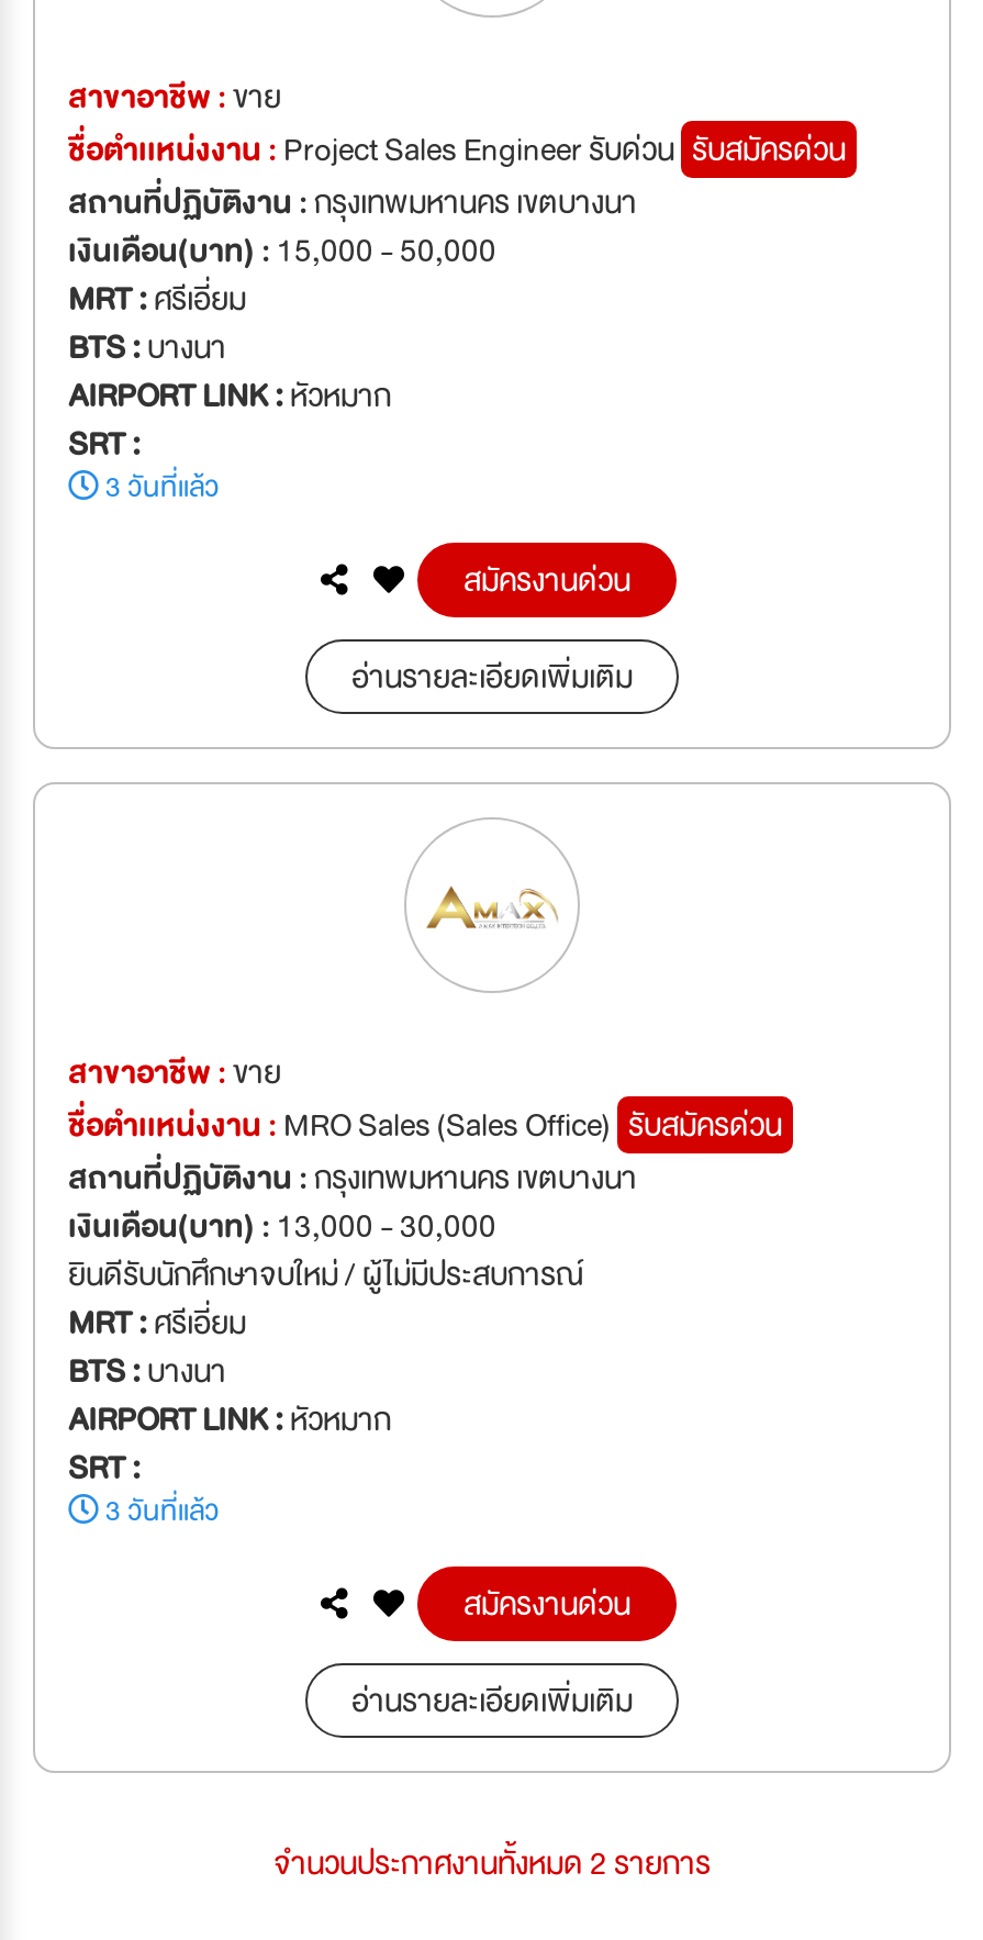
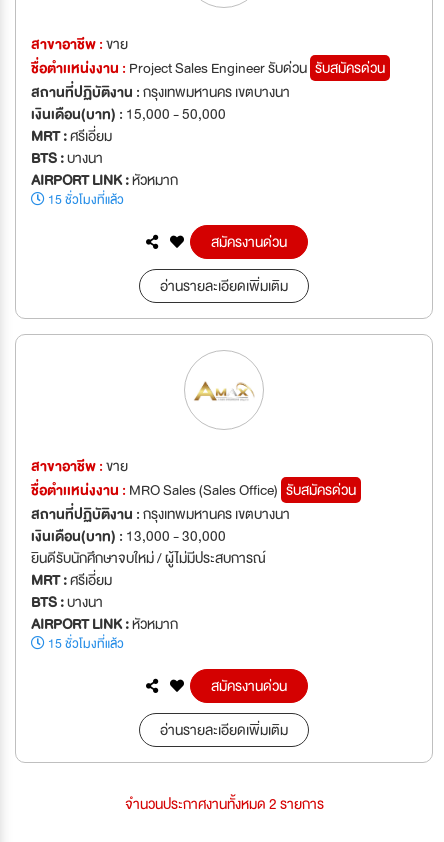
[68,418,220,512] SRT : | 3 วันที่แล้ว -> [45,189,124,211] 15 ชั่วโมงที่แล้ว
[68,1441,220,1536] SRT : | 3 วันที่แล้ว -> [45,633,124,655] 15 ชั่วโมงที่แล้ว

